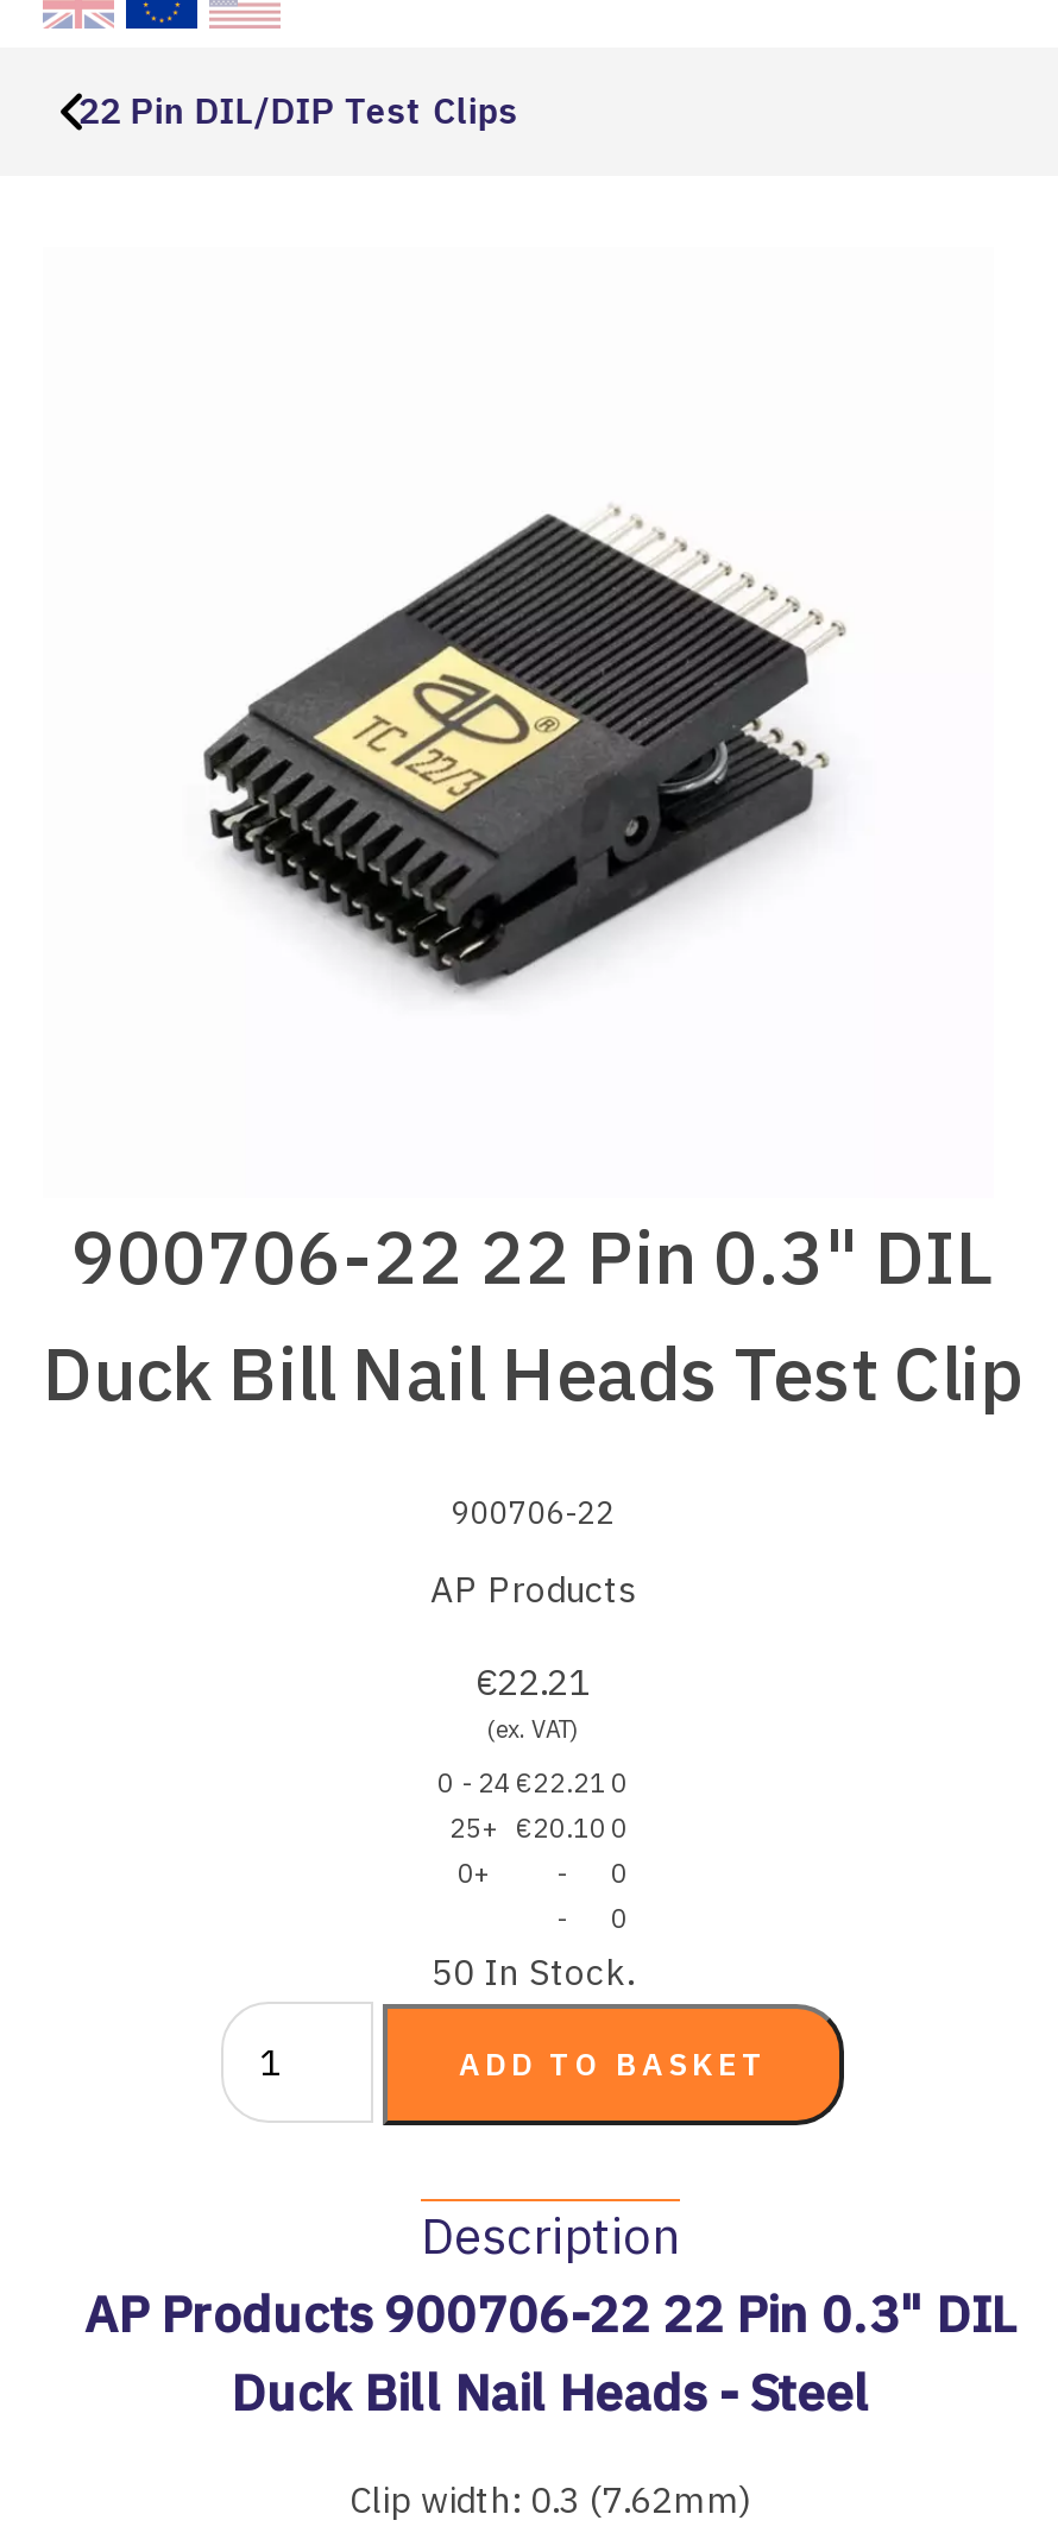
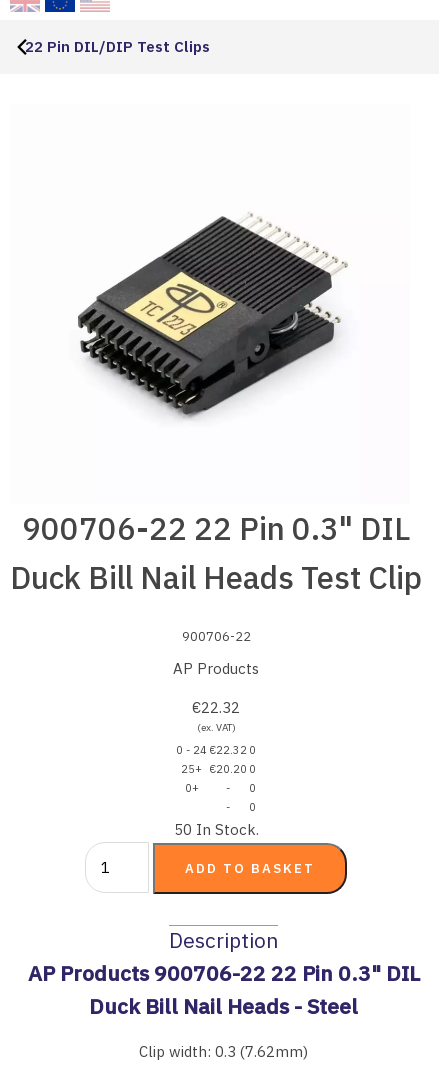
[476,1660,590,1705] €22.21 -> [192,698,240,717] €22.32
[437,1767,628,1800] 0 - 24 €22.21 0 -> [176,743,256,757] 0 - 24 €22.32 0
[449,1812,628,1845] 25+ €20.10 0 -> [181,762,256,776] 25+ €20.20 0

